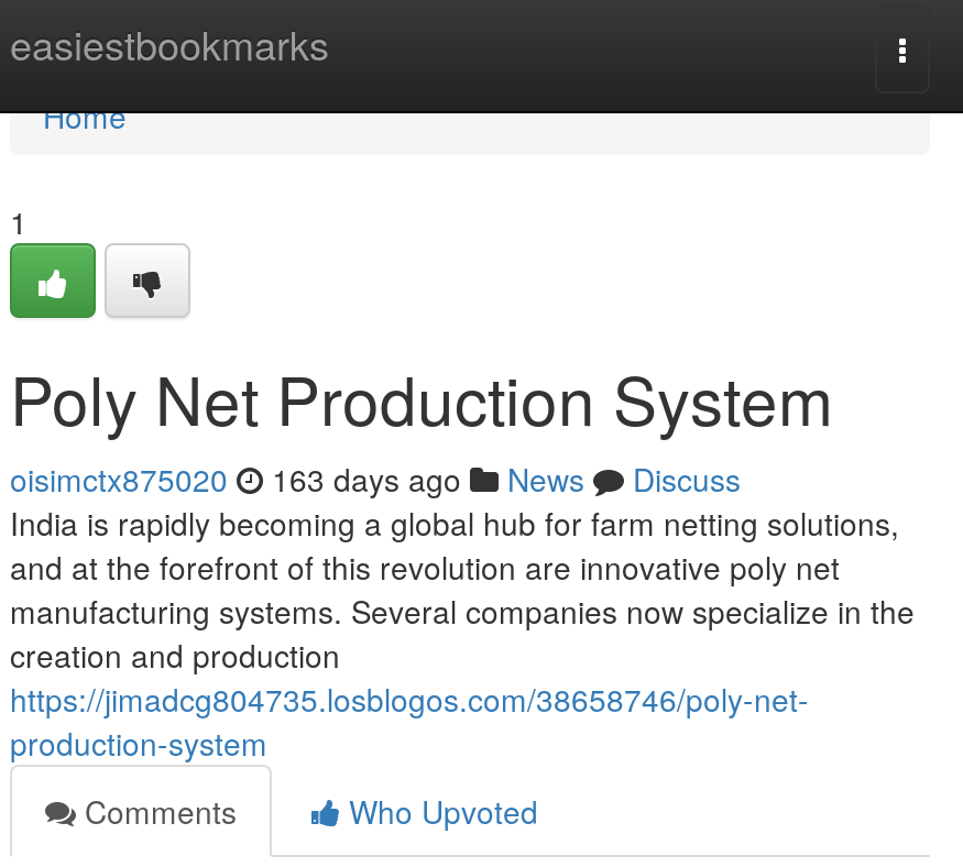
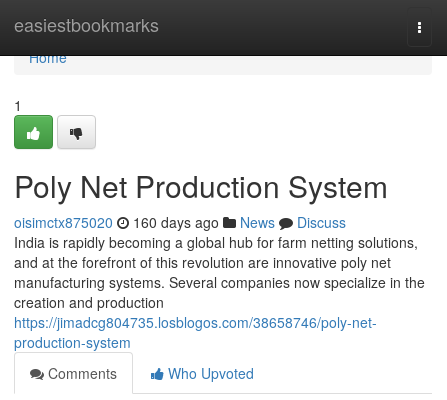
[10,457,741,501] oisimctx875020 163 days ago News Discuss -> [14,212,346,232] oisimctx875020 160 days ago News Discuss

